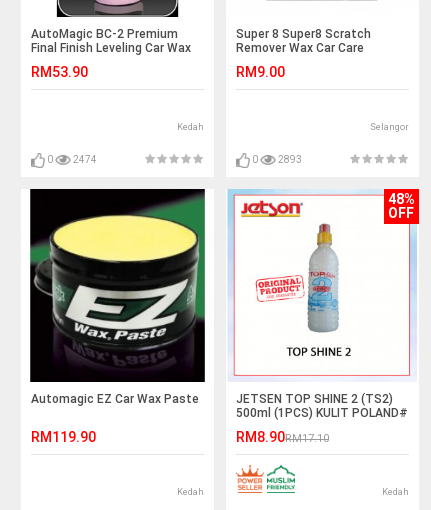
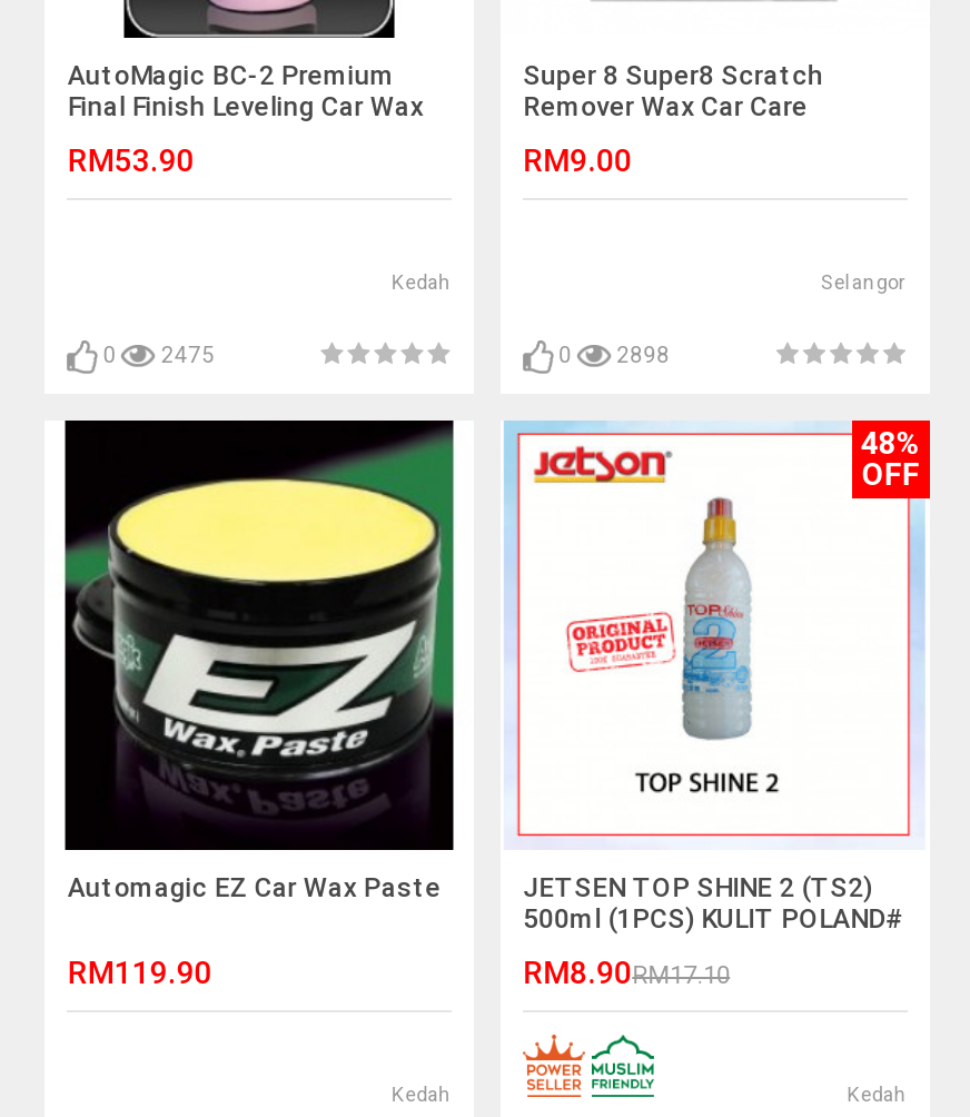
[45,154,97,165] 0 2474 -> [99,342,214,367] 0 2475
[250,154,302,165] 0 2893 -> [554,342,670,367] 0 2898

